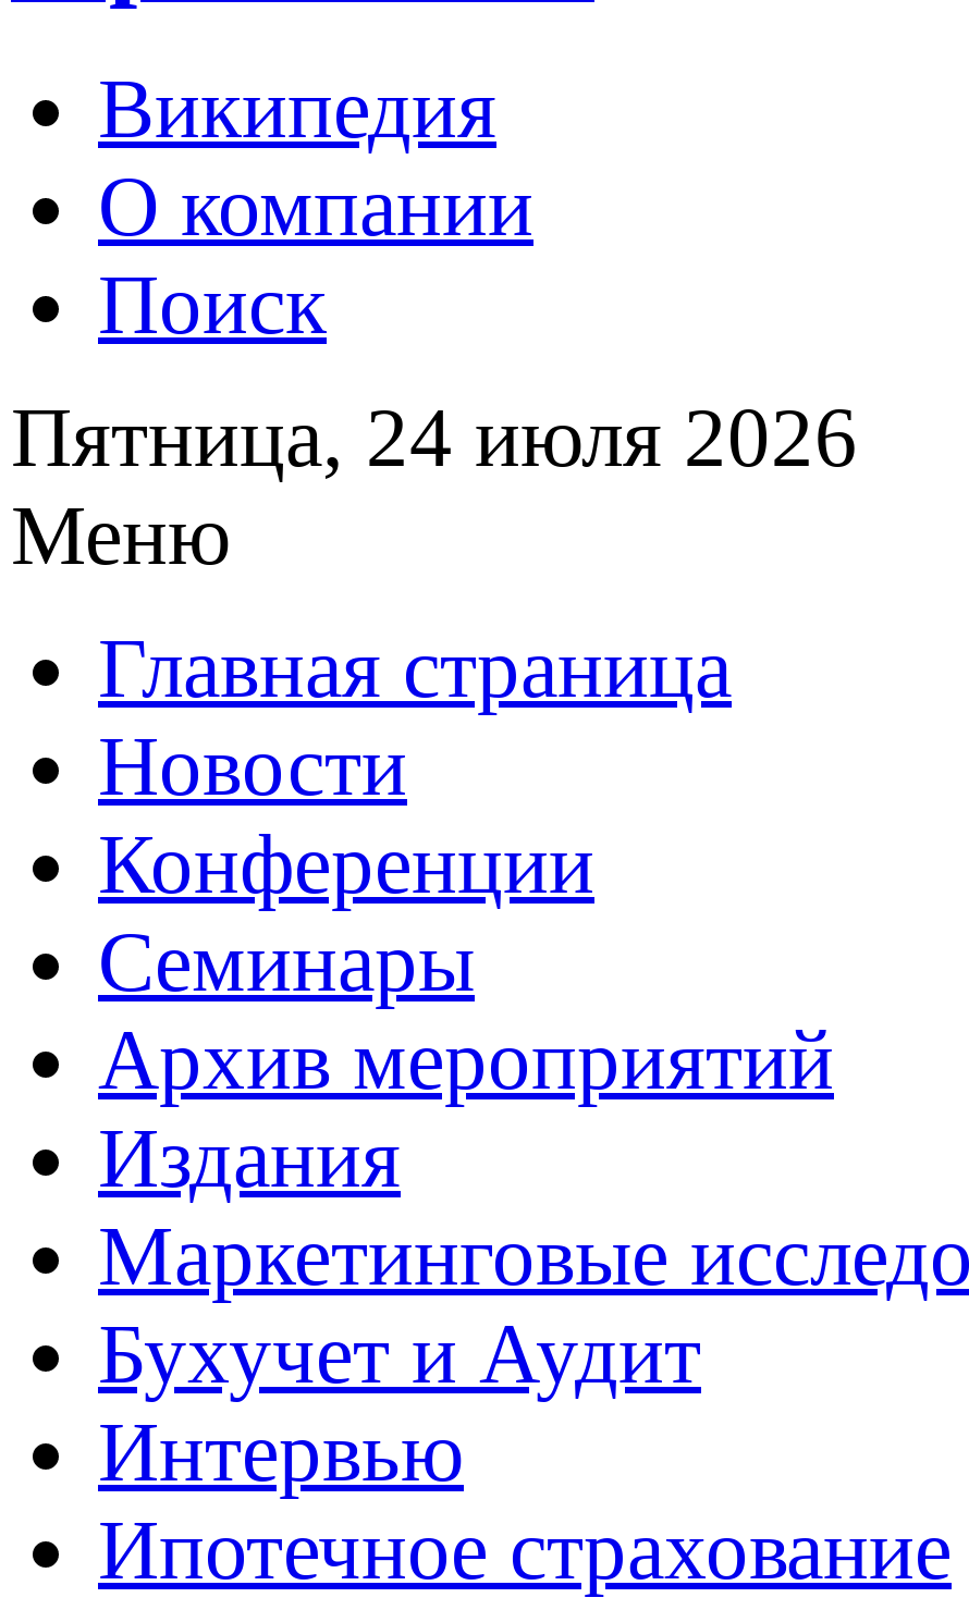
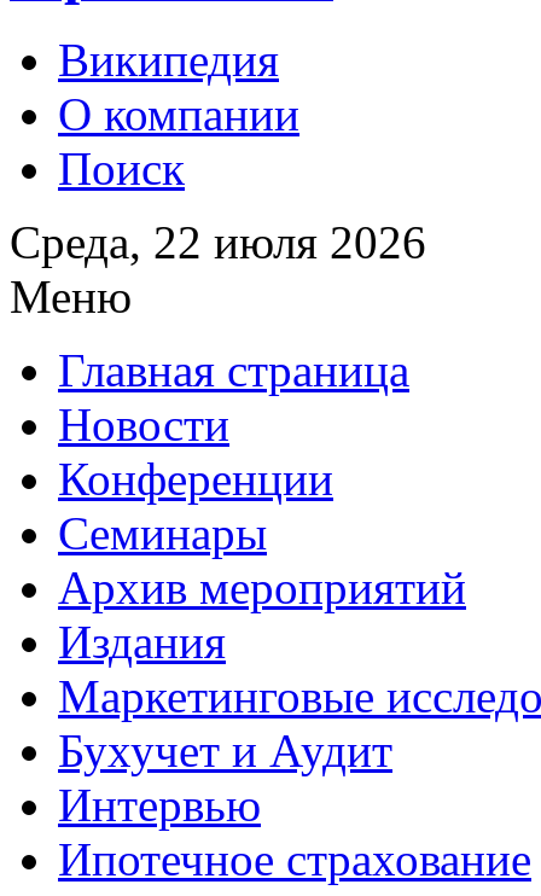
[11,389,858,483] Пятница, 24 июля 2026 -> [10,216,426,268] Среда, 22 июля 2026

